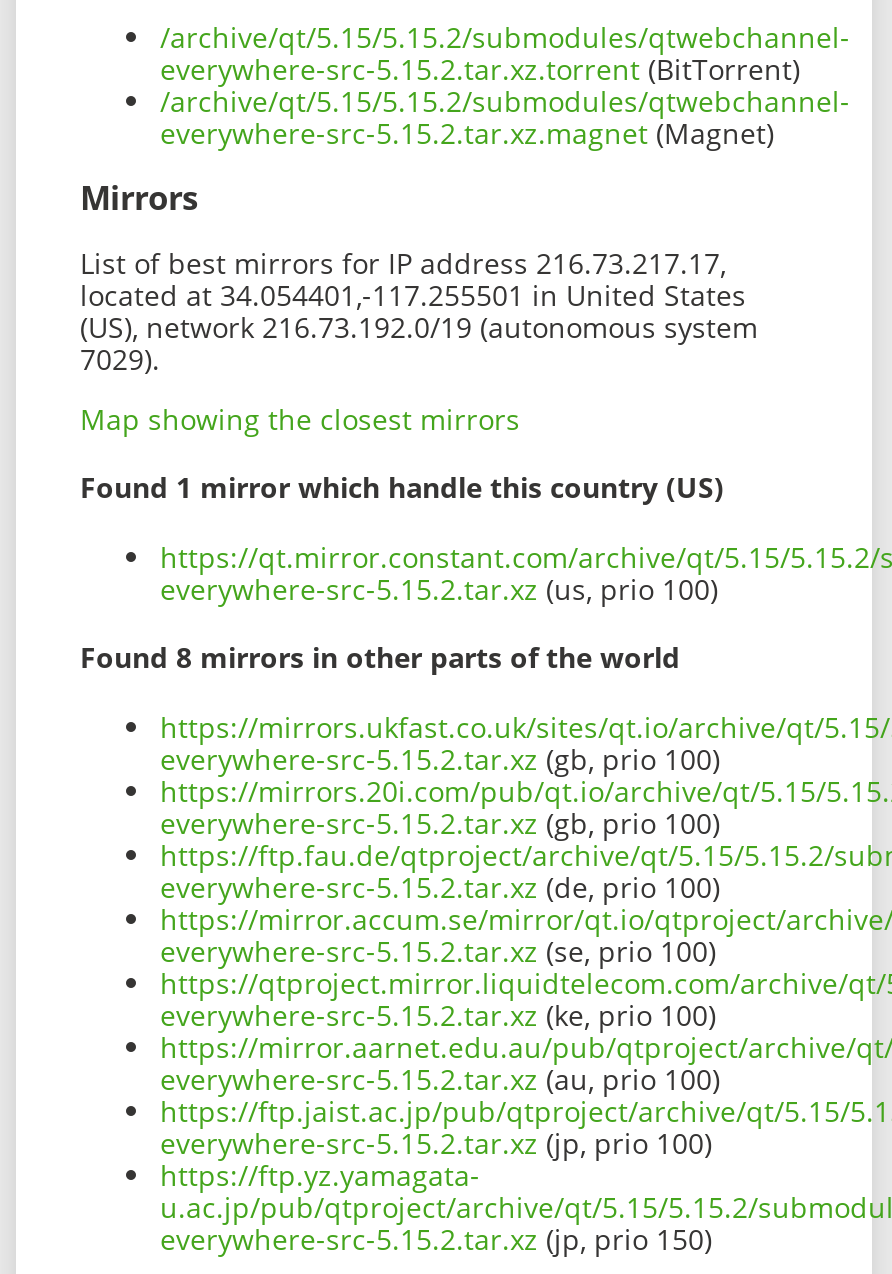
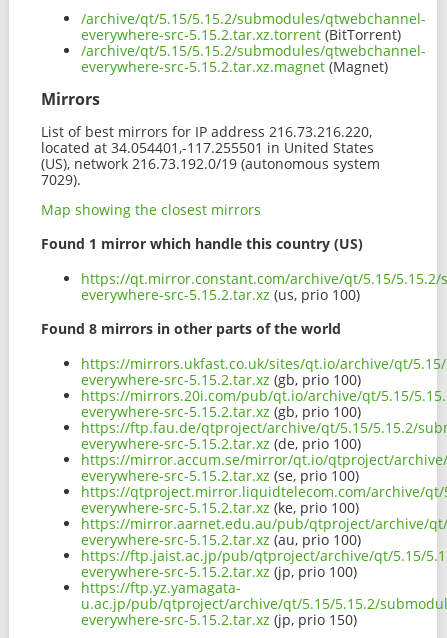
[80,243,726,281] List of best mirrors for IP address 216.73.217.17, -> [41,122,372,141] List of best mirrors for IP address 216.73.216.220,

